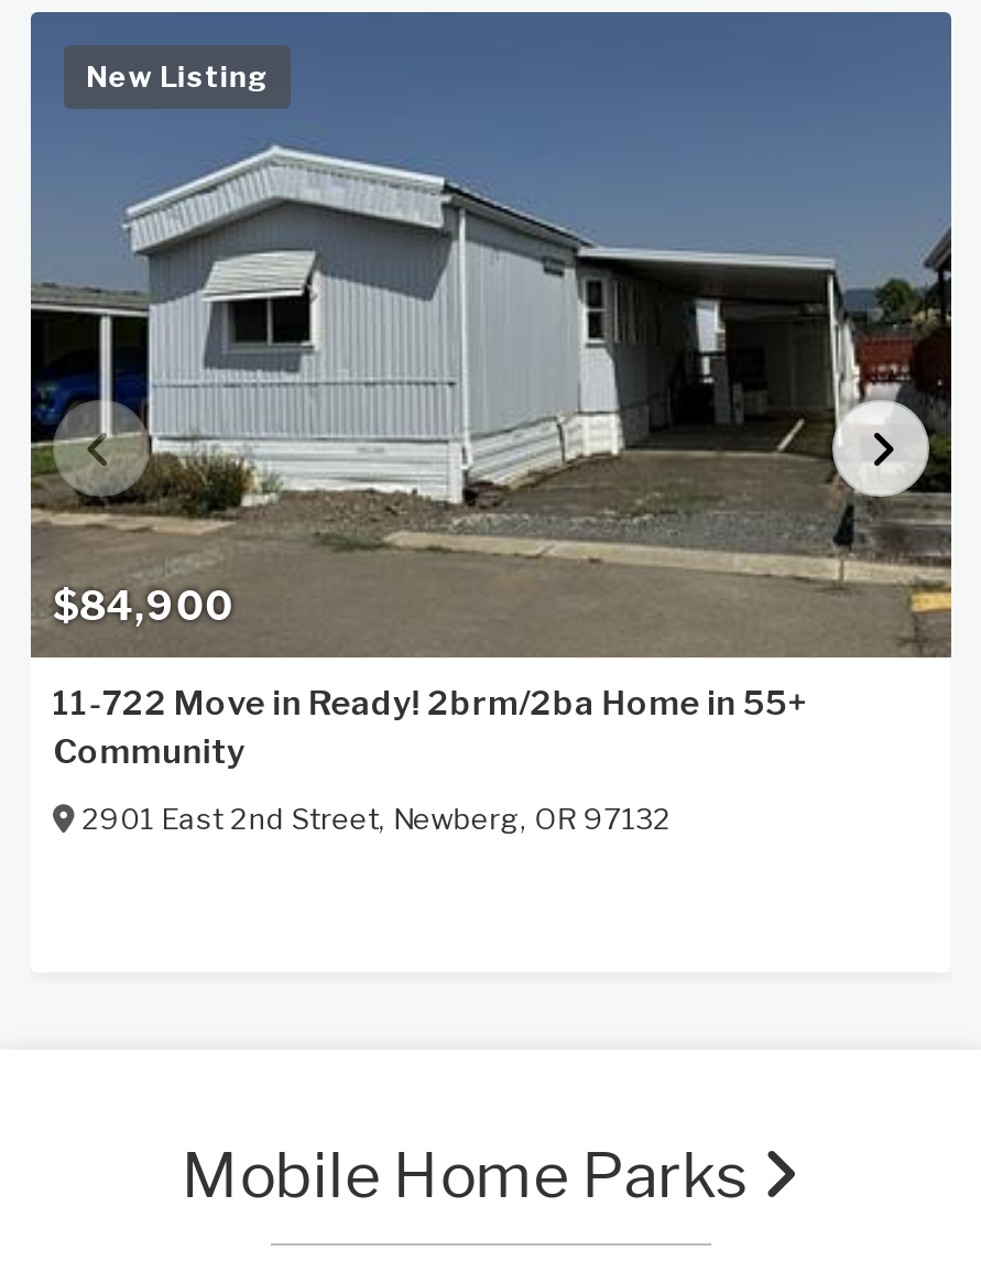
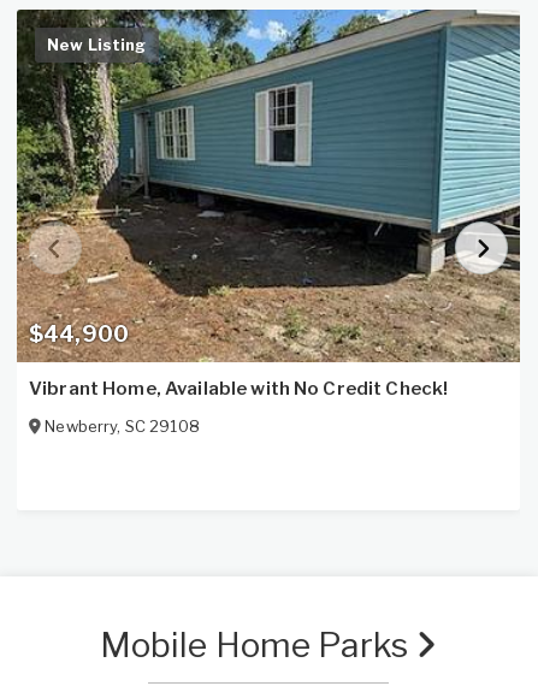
[29,10,953,657] [image] | $84,900 -> [16,8,520,362] [image] | $44,900
[53,683,810,771] 11-722 Move in Ready! 2brm/2ba Home in 55+ | Community -> [29,377,448,399] Vibrant Home, Available with No Credit Check!
[82,800,671,835] 2901 East 2nd Street, Newberg, OR 97132 -> [45,416,200,435] Newberry, SC 29108

